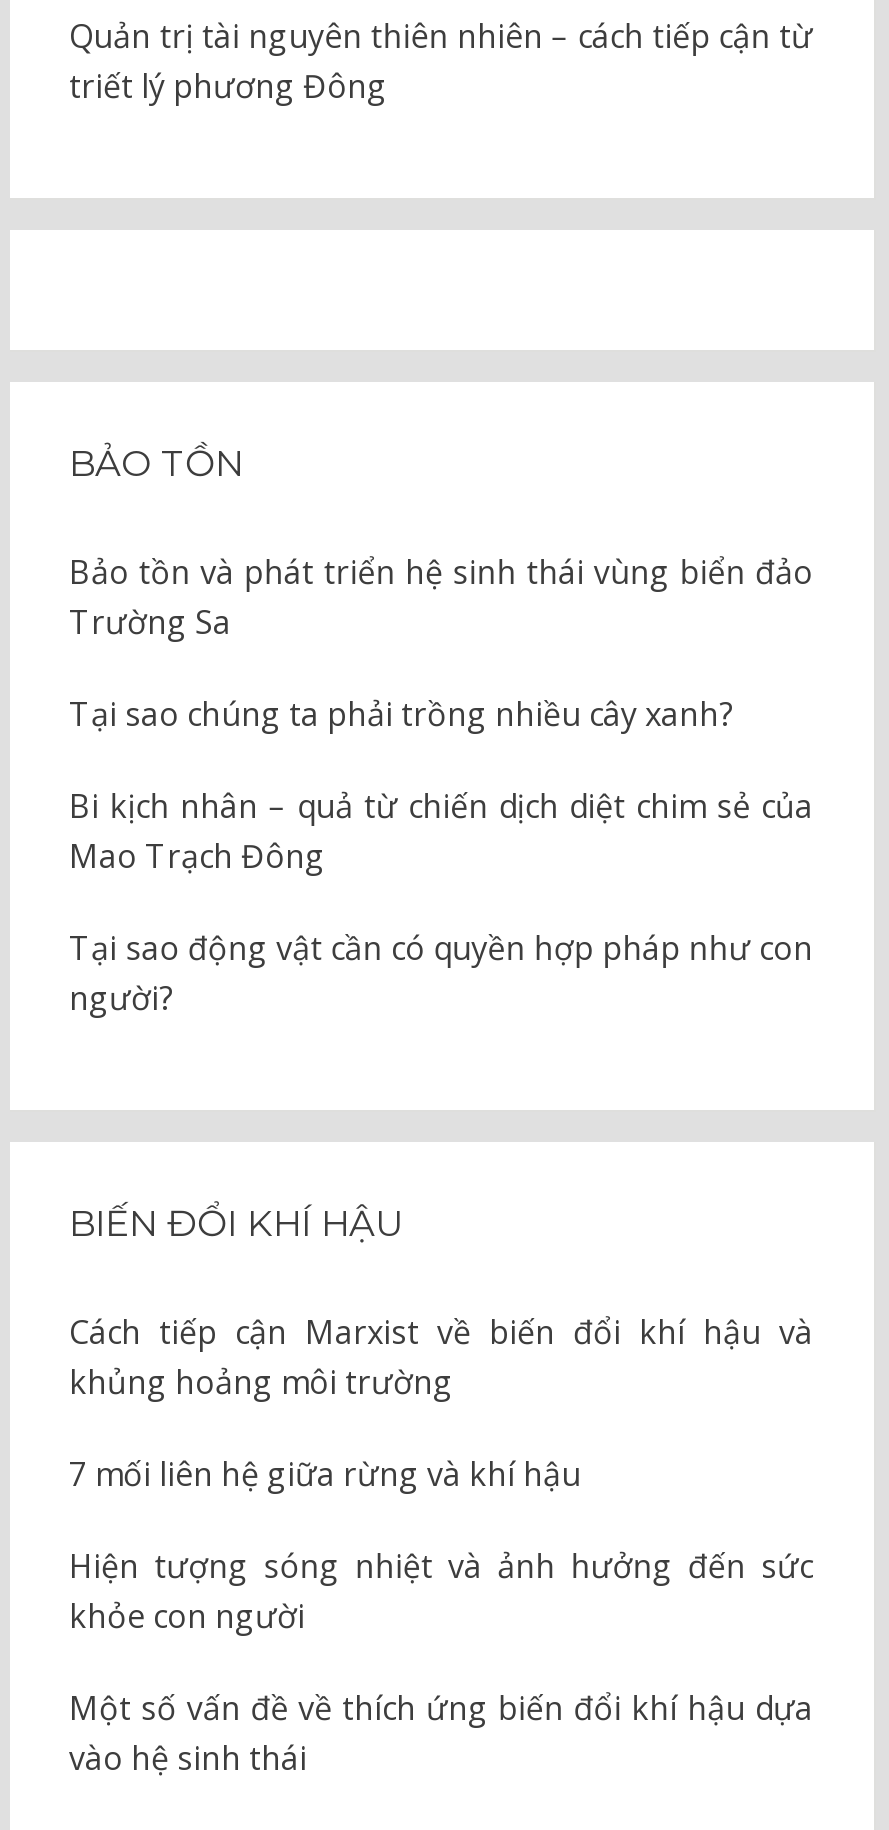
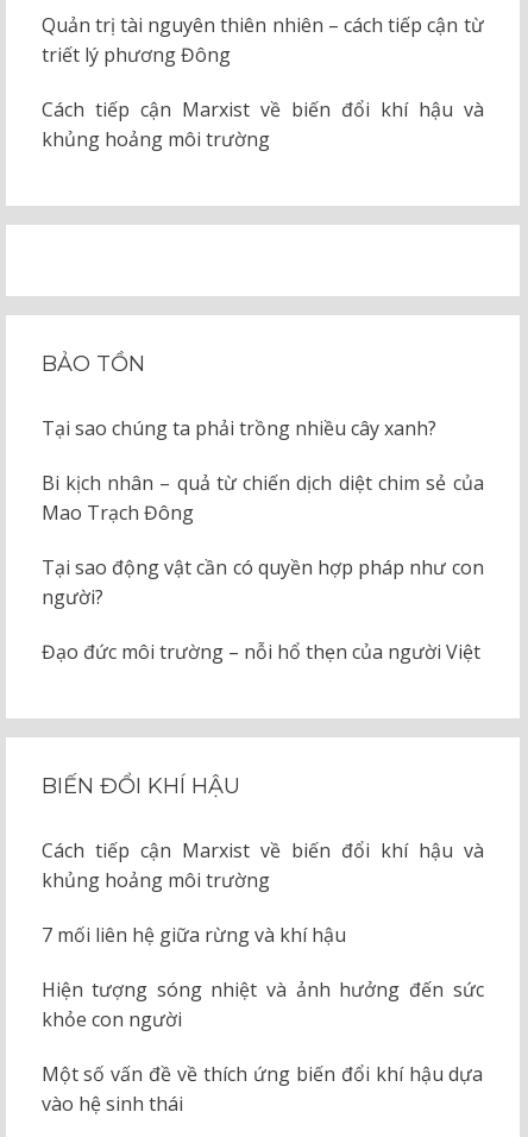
none -> [41,96,483,152] Cách tiếp cận Marxist về biến đổi khí hậu và | khủng hoảng môi trường
moved [69,442,243,486] -> [41,351,144,377]: BẢO TỒN
[69,550,813,644] Bảo tồn và phát triển hệ sinh thái vùng biển đảo | Trường Sa -> none
none -> [41,639,480,665] Đạo đức môi trường – nỗi hổ thẹn của người Việt

